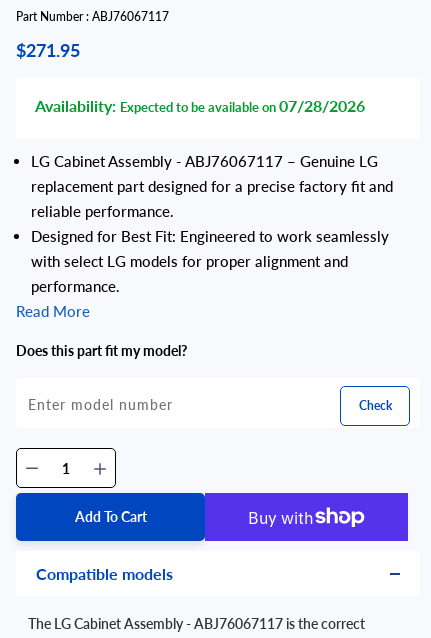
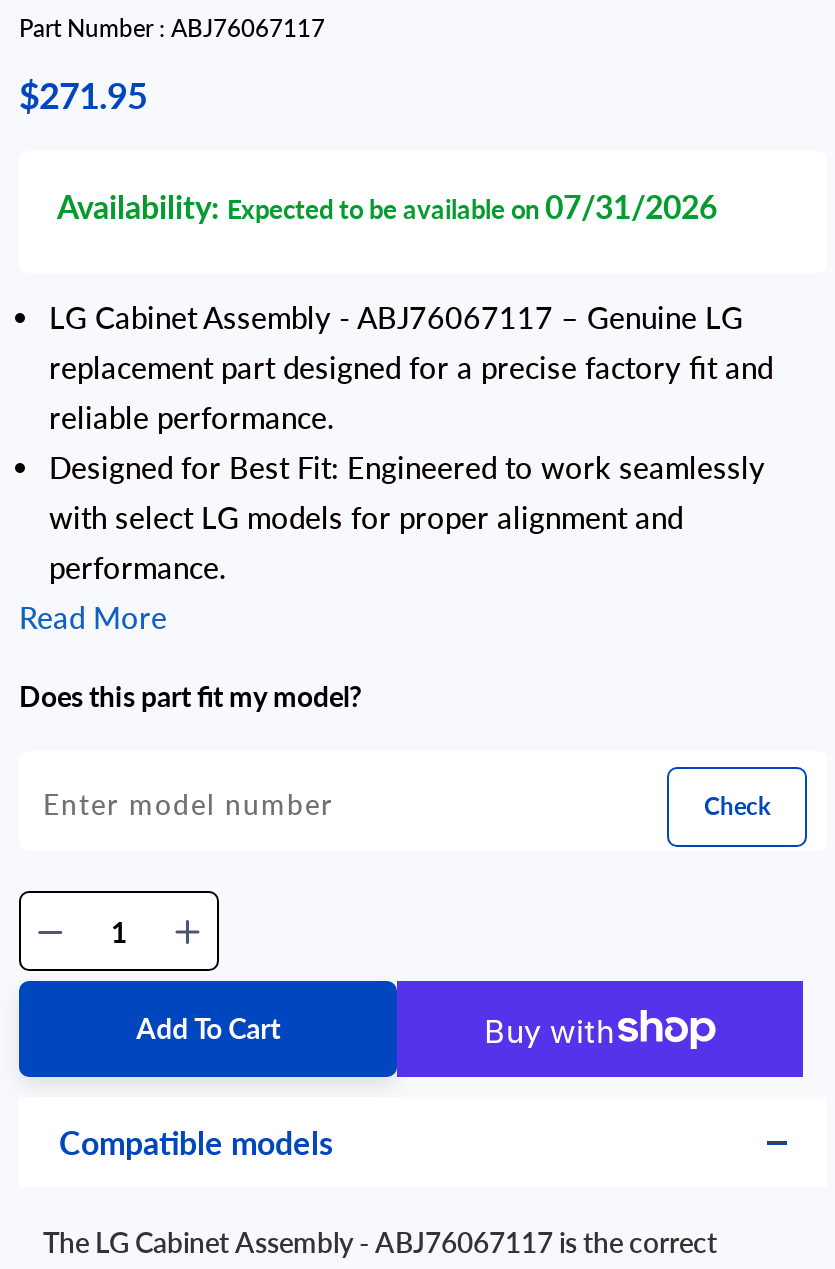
[35,96,365,115] Availability: Expected to be available on 07/28/2026 -> [57,187,717,225] Availability: Expected to be available on 07/31/2026

